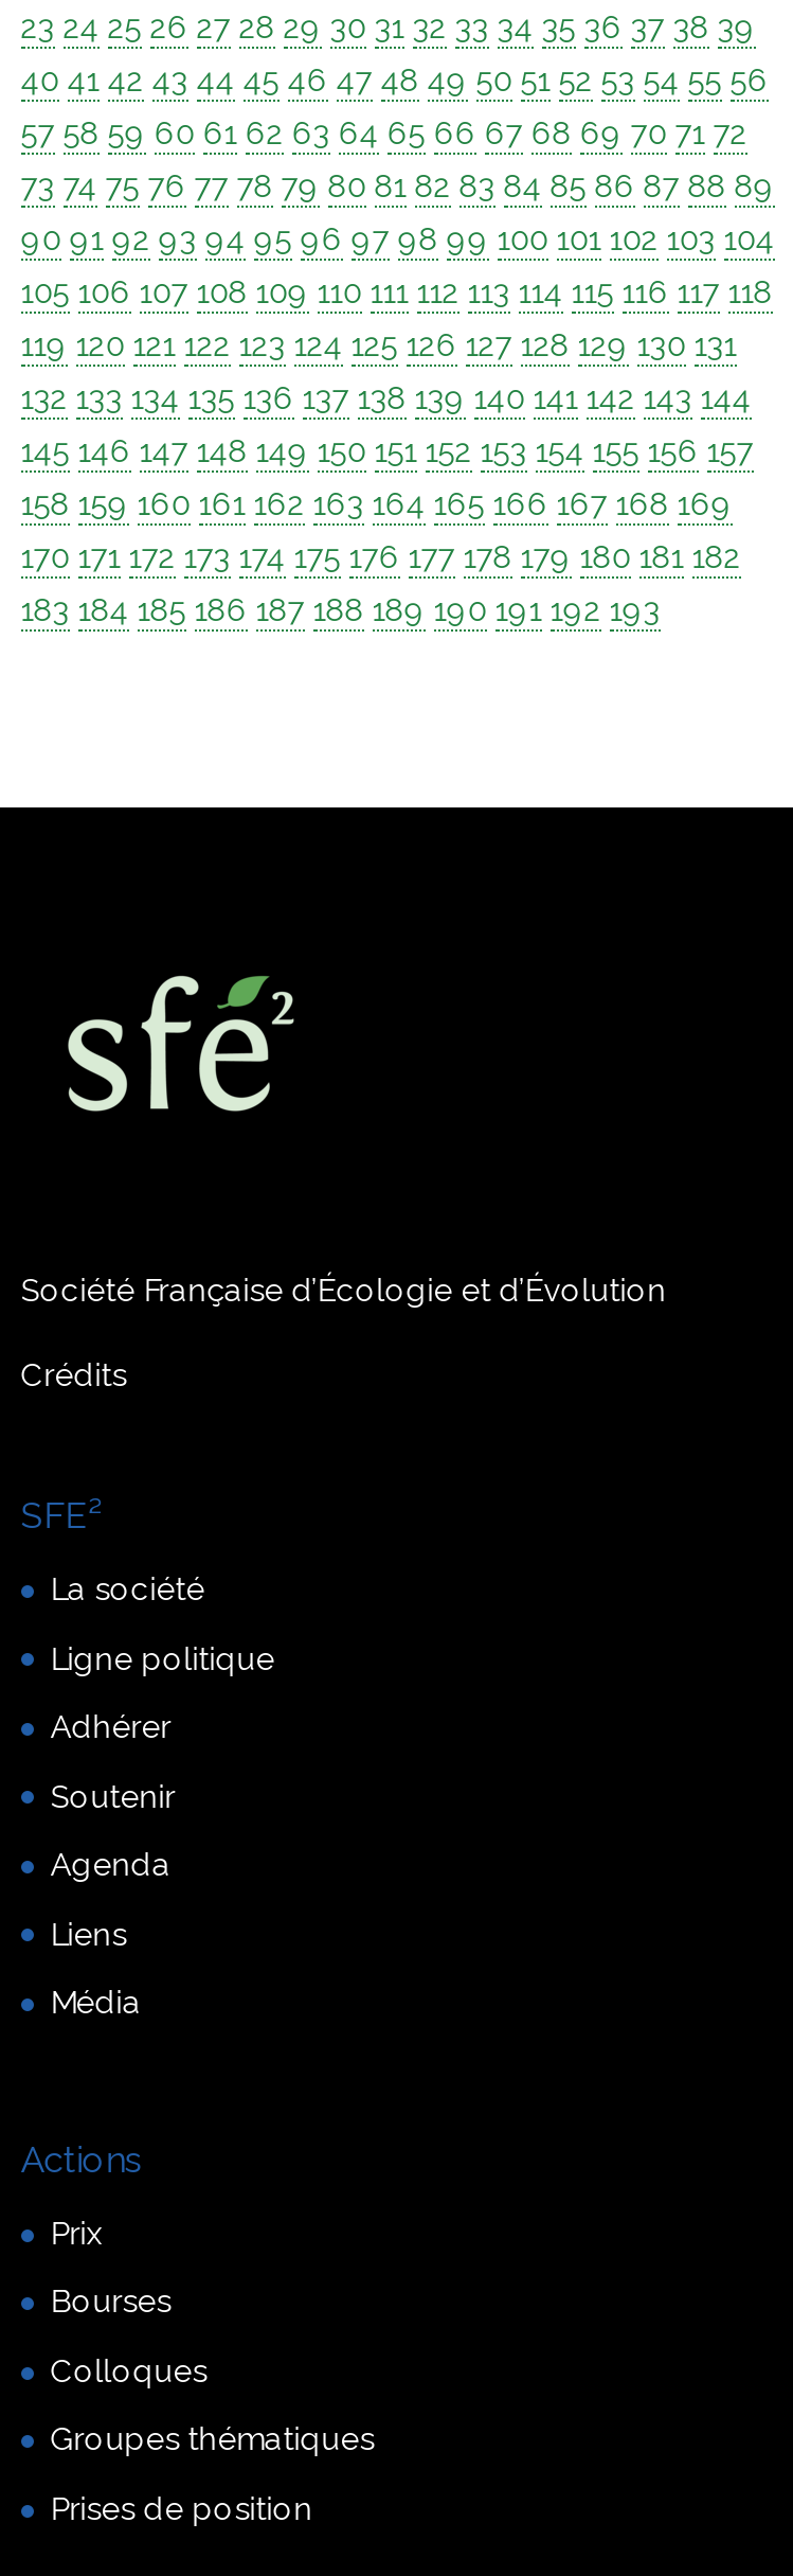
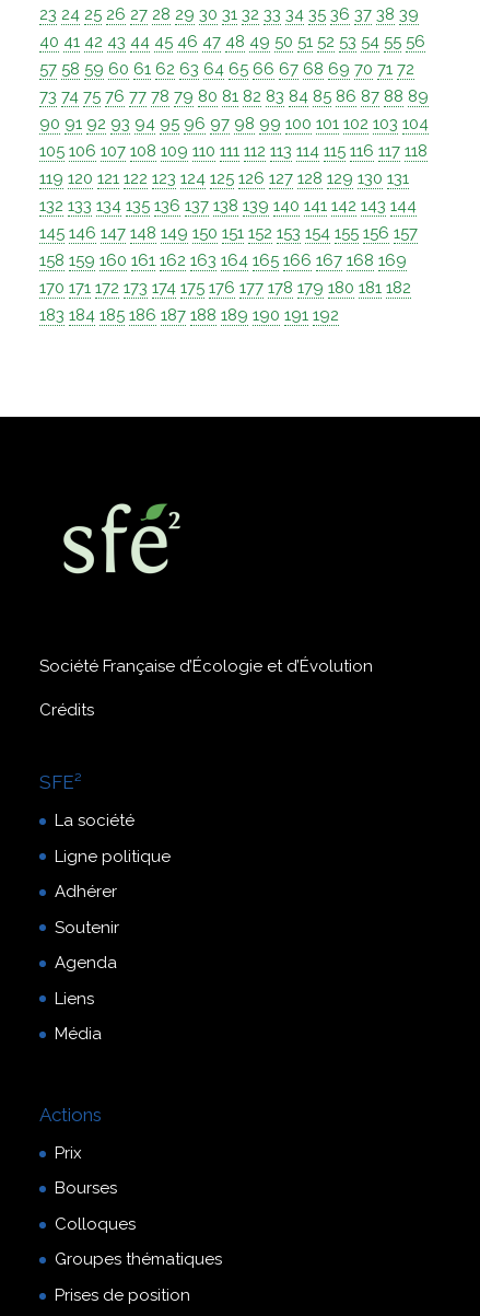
[21,591,660,629] 183 184 185 186 187 188 189 190 191 192 193 -> [39,305,339,325] 183 184 185 186 187 188 189 190 191 192

